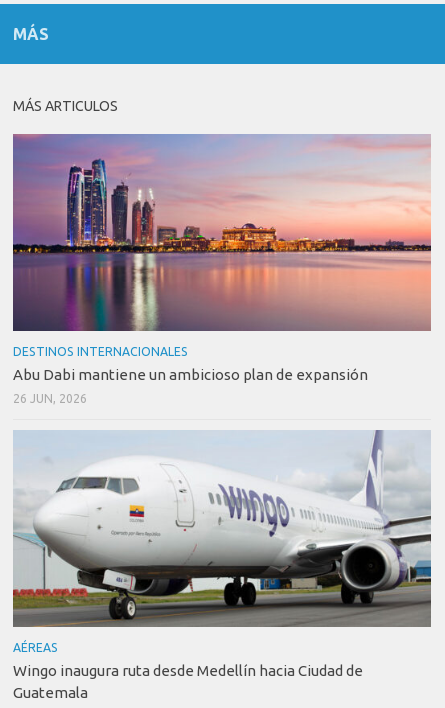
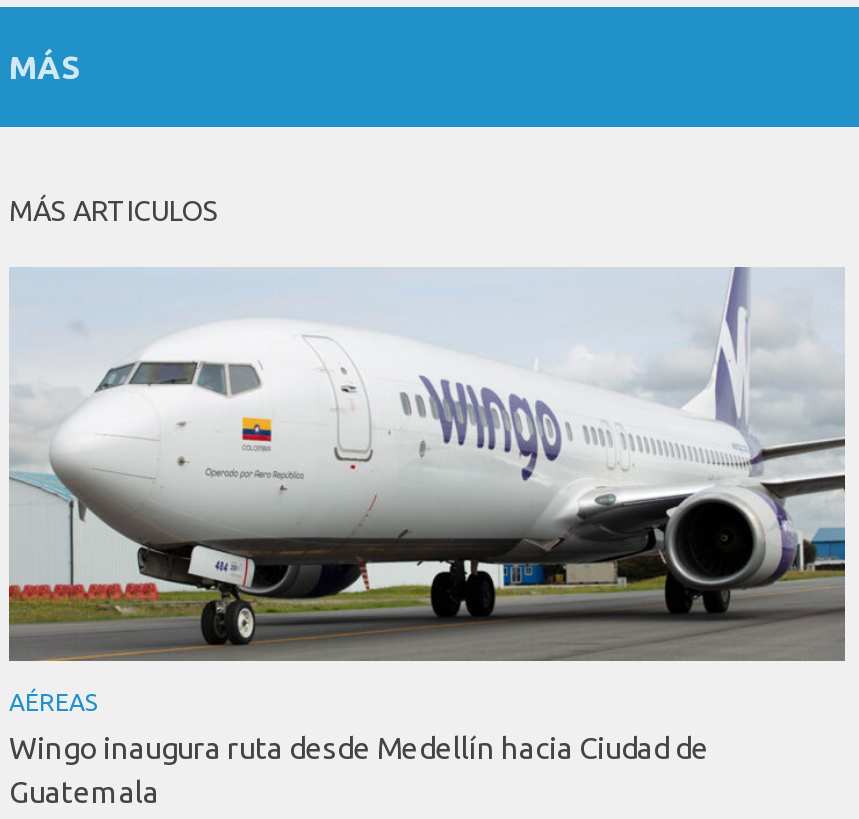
[12,133,432,405] [image] | DESTINOS INTERNACIONALES | Abu Dabi mantiene un ambicioso plan de expansión | 26 JUN, 2026 -> none

